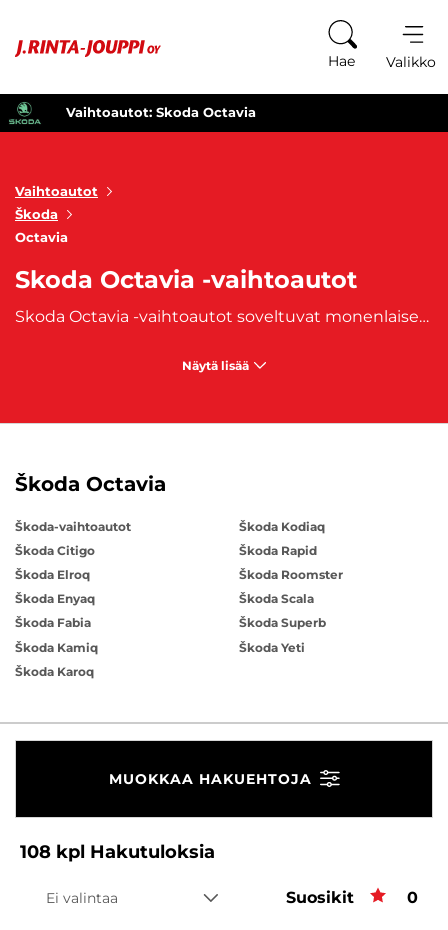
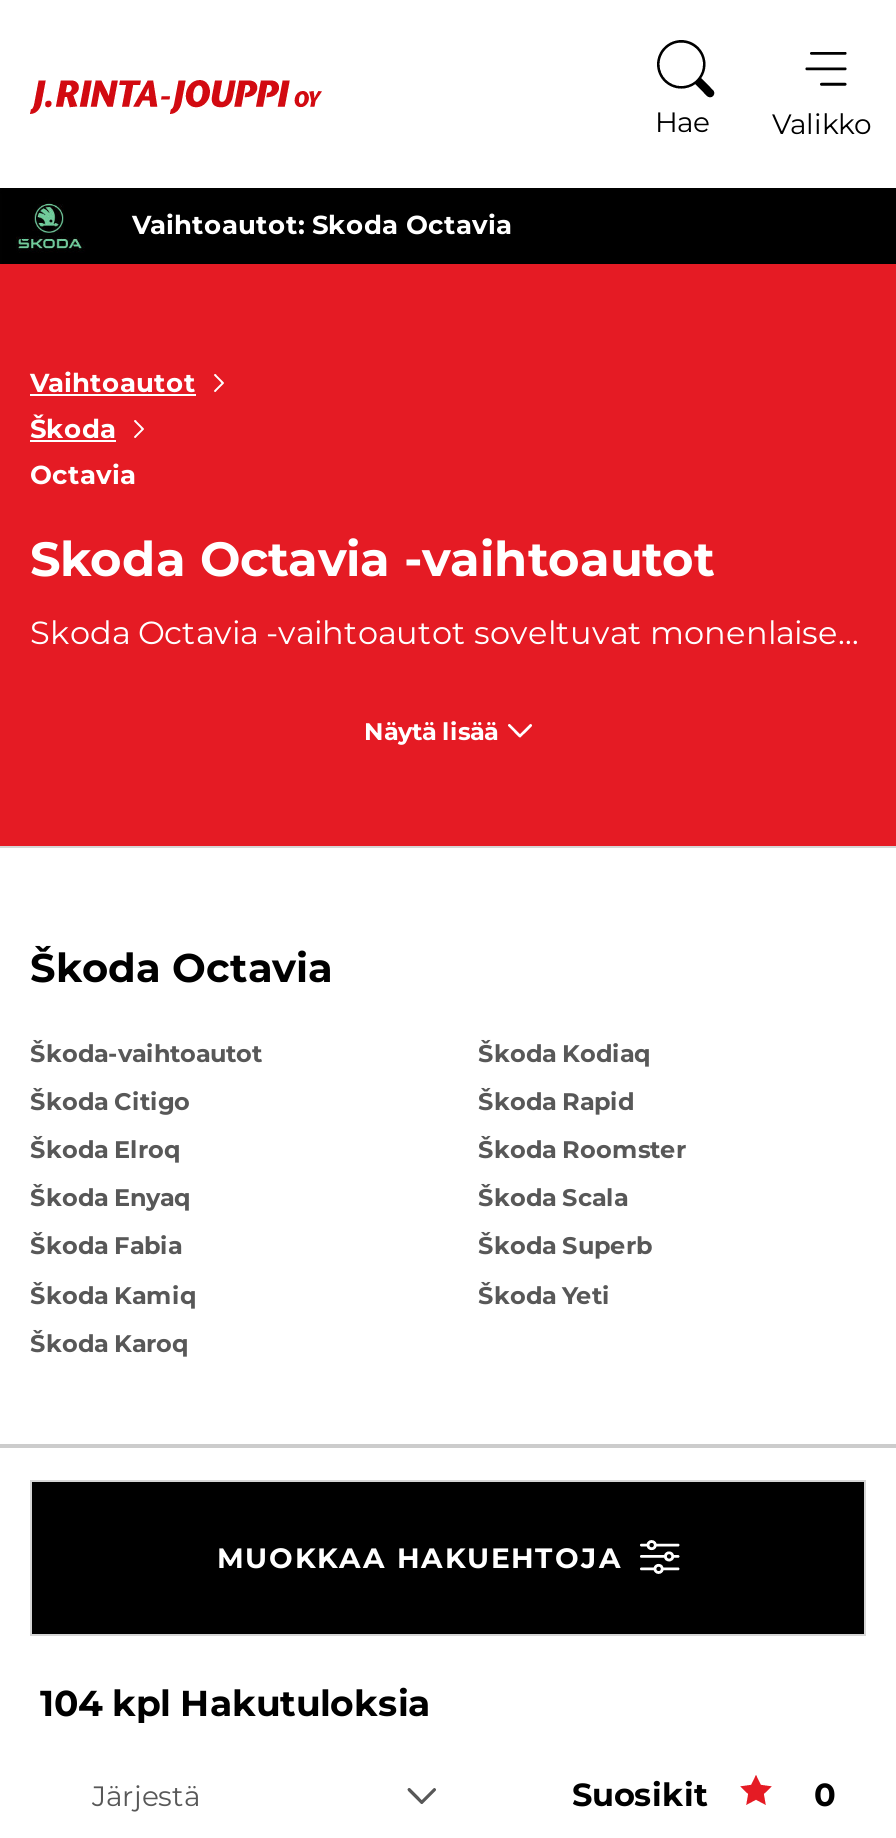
[20,841,215,863] 108 kpl Hakutuloksia -> [40,1682,430,1726] 104 kpl Hakutuloksia
[46,889,118,907] Ei valintaa -> [92,1778,200,1814] Järjestä

